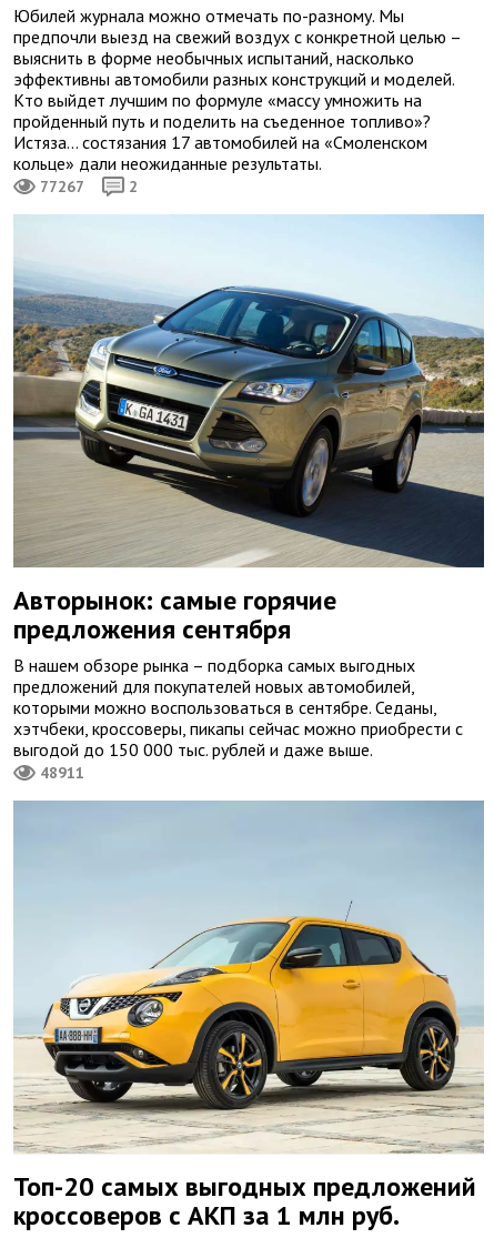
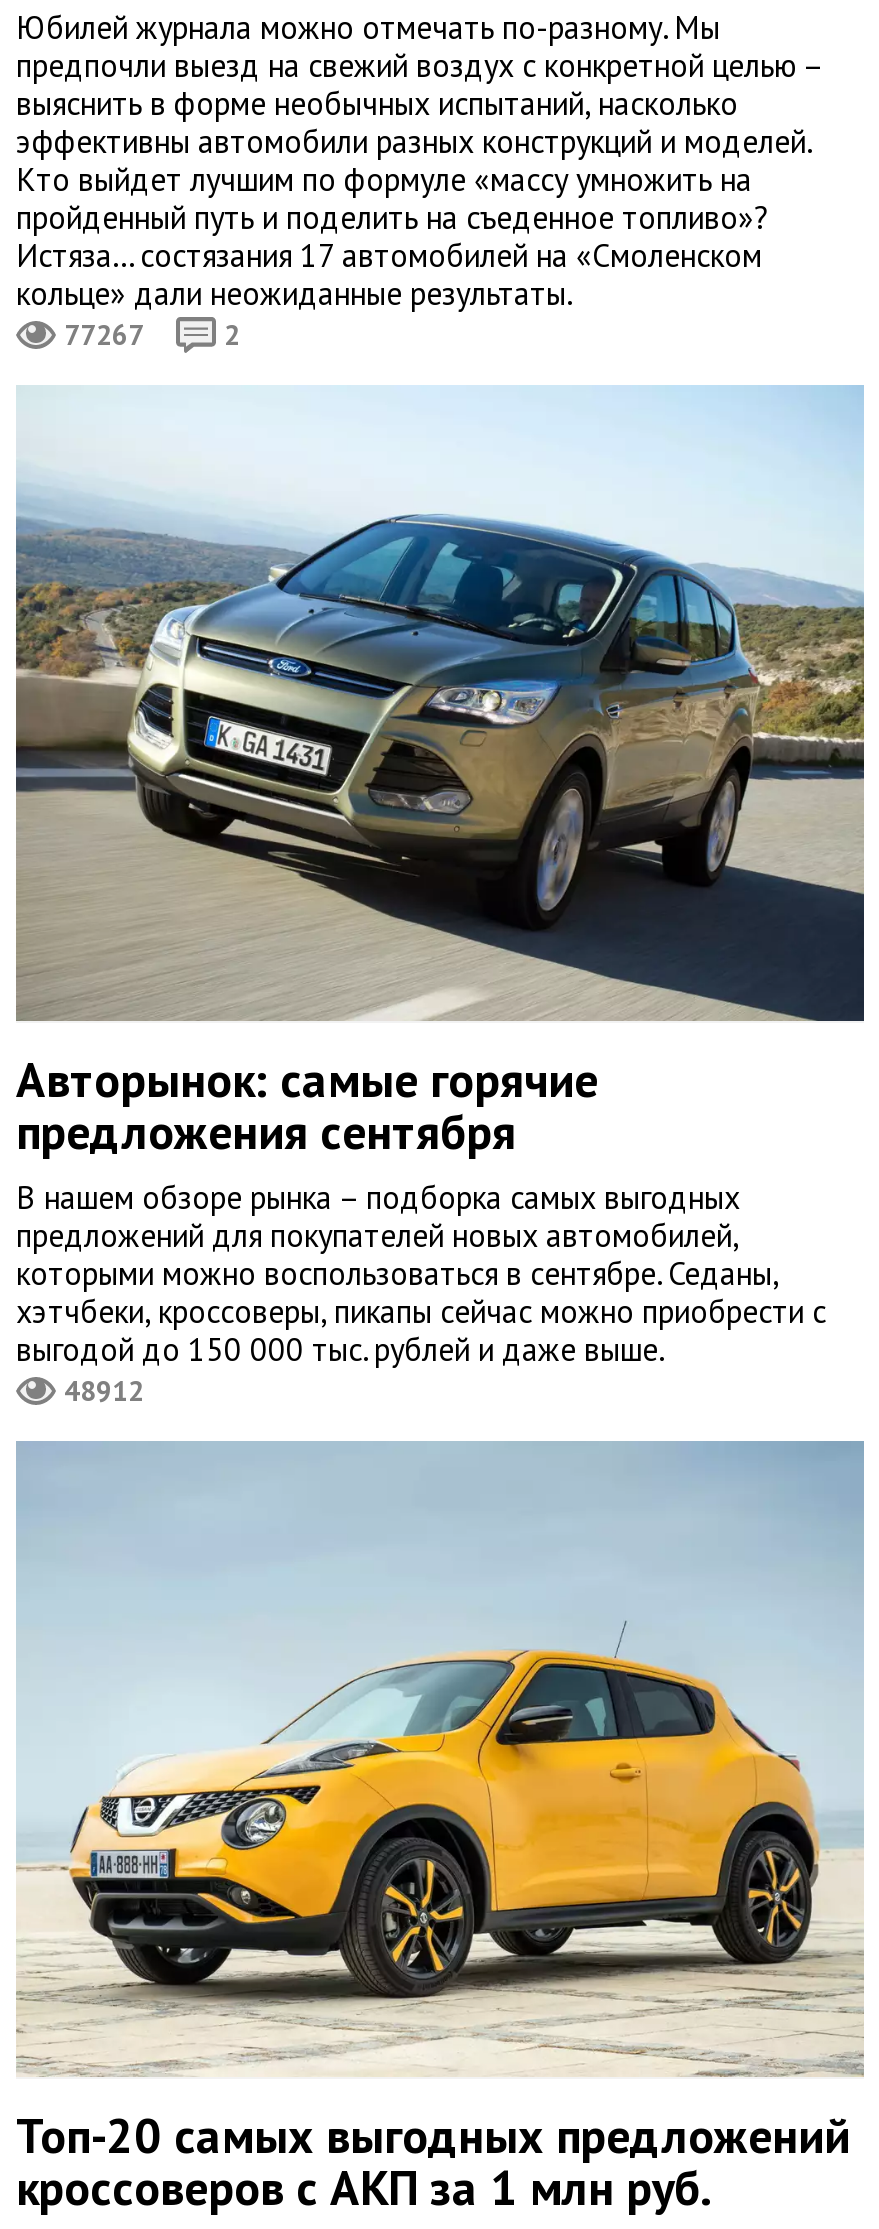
[40,763,84,783] 48911 -> [64,1374,144,1410] 48912

